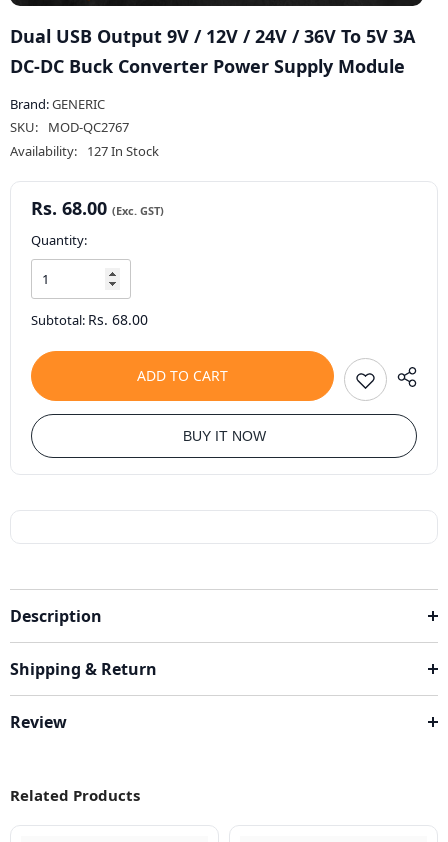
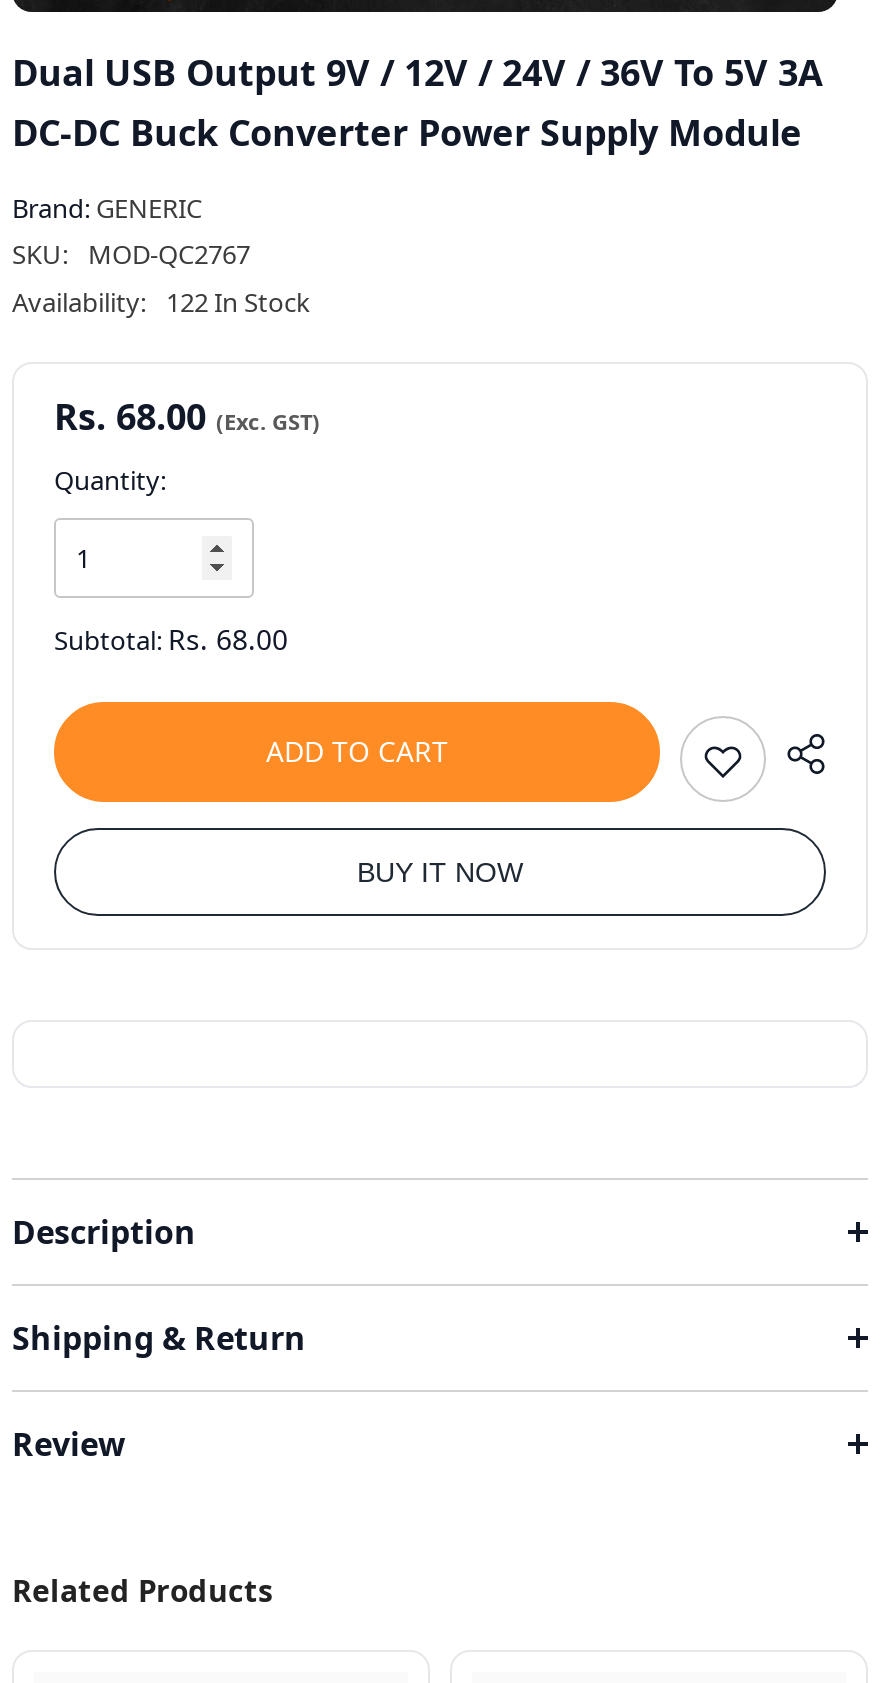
[10,142,159,160] Availability: 127 In Stock -> [12,285,310,321] Availability: 122 In Stock

